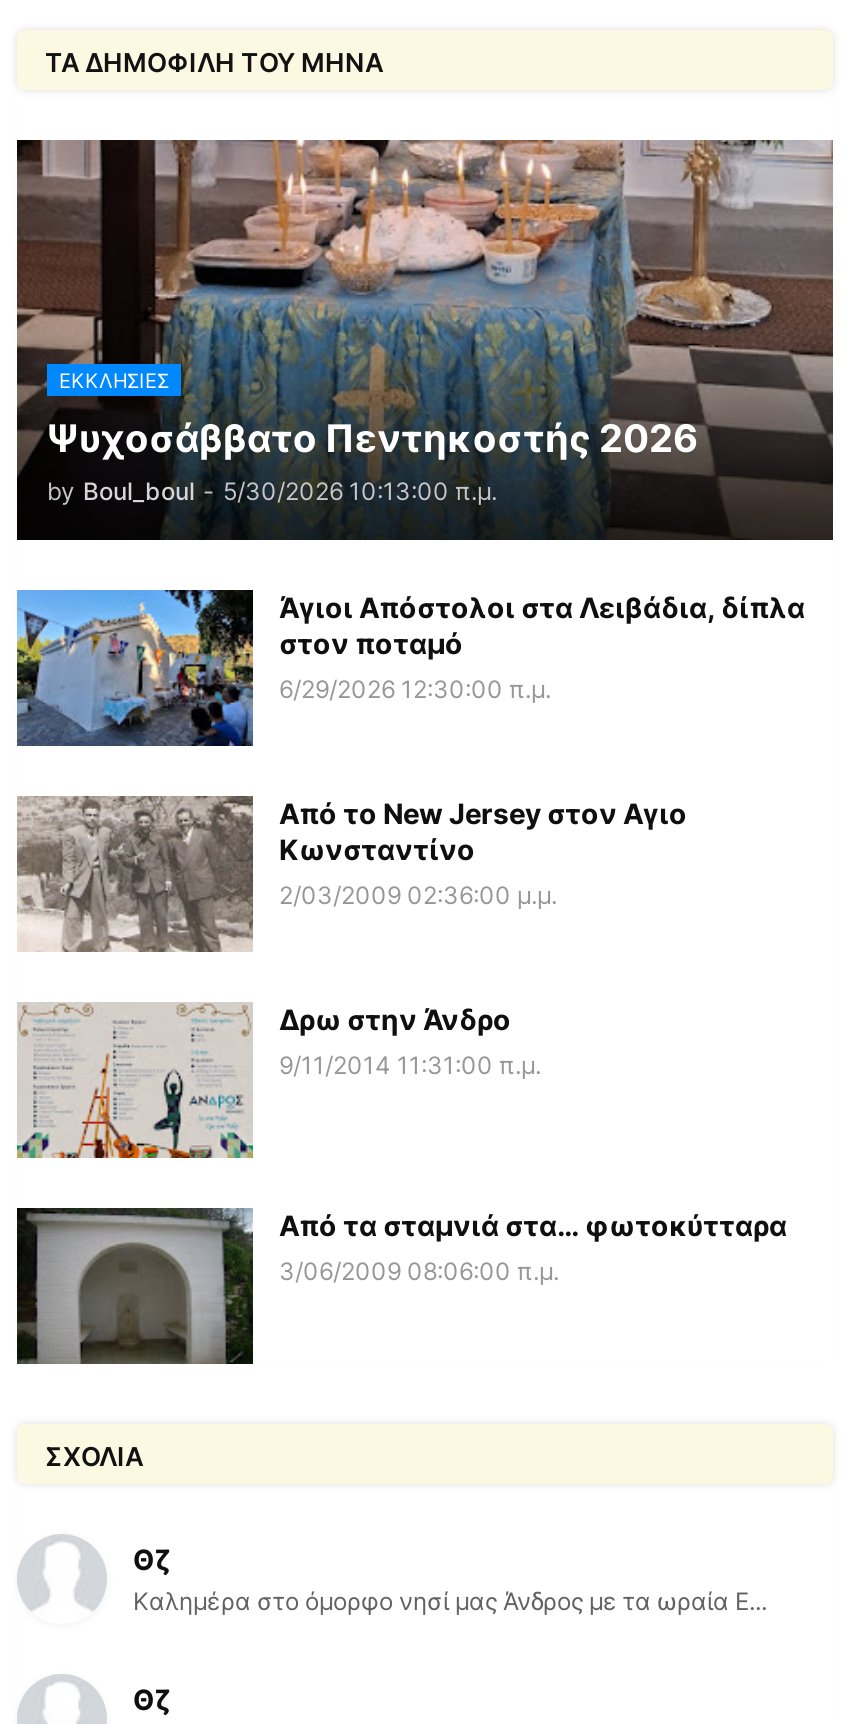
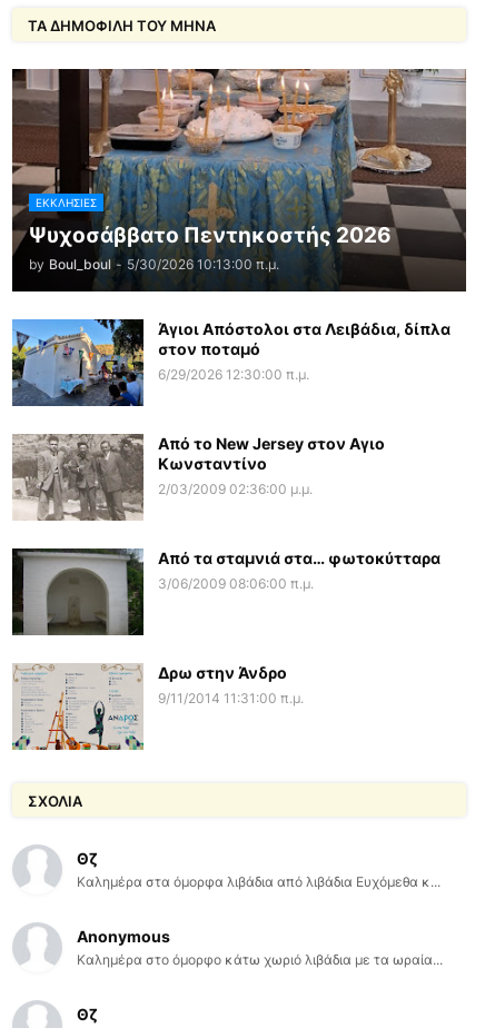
moved [15,1002,541,1158] -> [11,663,304,751]: [image] | Δρω στην Άνδρο | 9/11/2014 11:31:00 π.μ.
moved [15,1204,787,1366] -> [11,546,441,636]: [image] | Από τα σταμνιά στα… φωτοκύτταρα | 3/06/2009 08:06:00 π.μ.
[133,1586,767,1616] Καλημέρα στο όμορφο νησί μας Άνδρος με τα ωραία Ε... -> [77,874,443,968] Καλημέρα στα όμορφα λιβάδια από λιβάδια Ευχόμεθα κ... | Anonymous | Καλημέρα στο όμορφο κάτω χωριό λιβάδια με τα ωραία...

